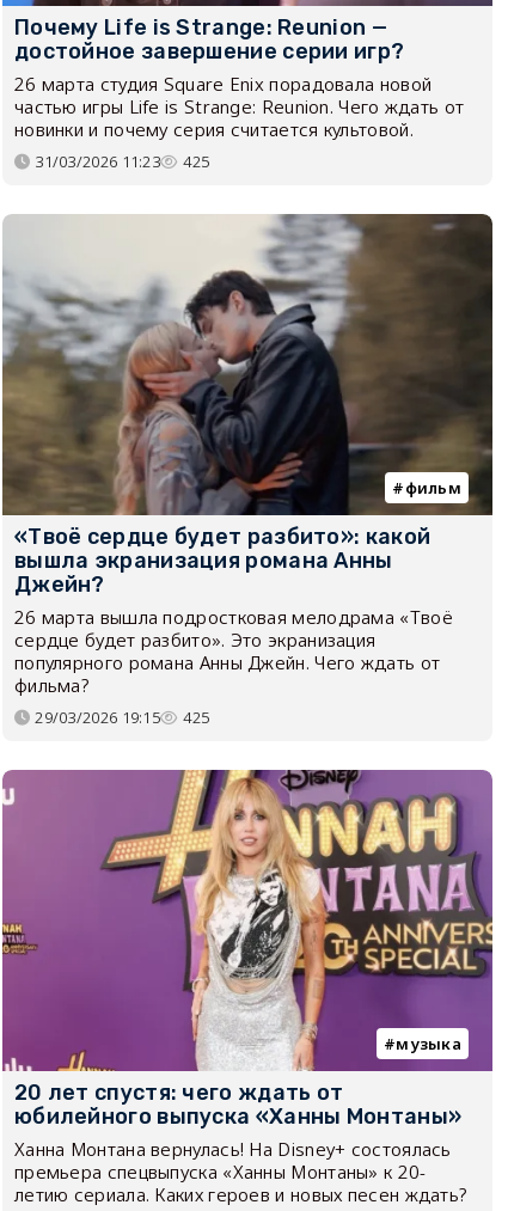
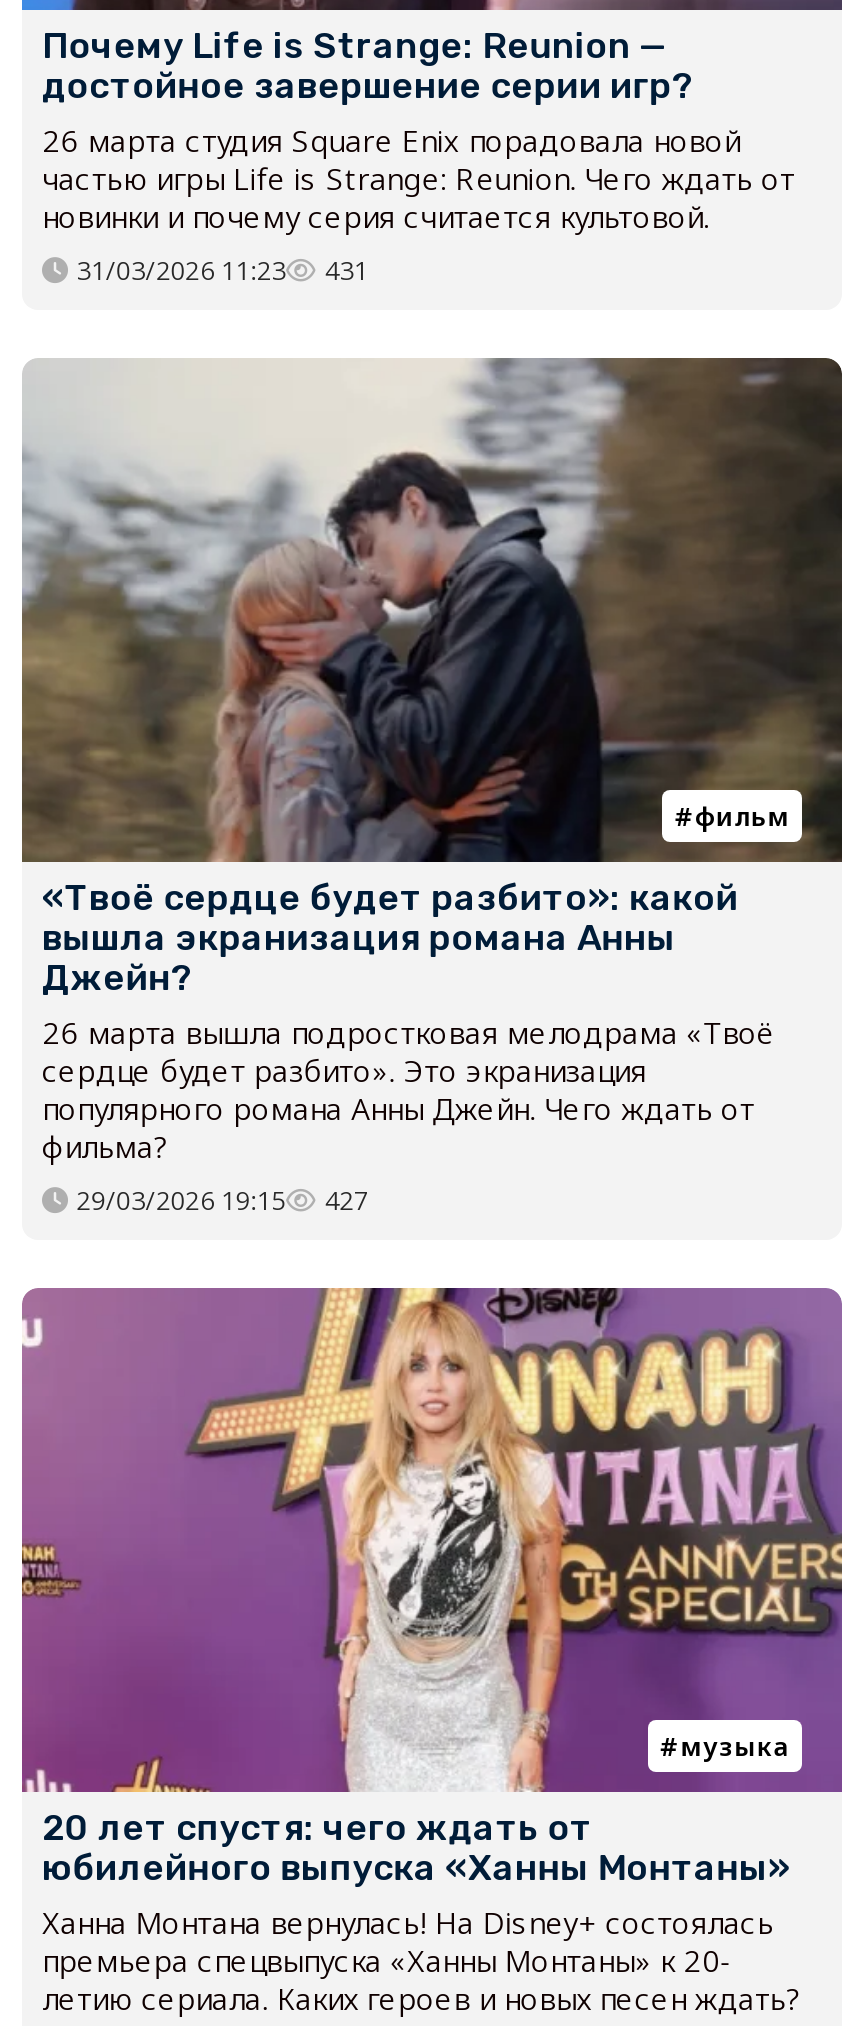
[35,150,210,172] 31/03/2026 11:23 425 -> [77,251,369,287] 31/03/2026 11:23 431
[35,706,210,728] 29/03/2026 19:15 425 -> [77,1181,369,1217] 29/03/2026 19:15 427

